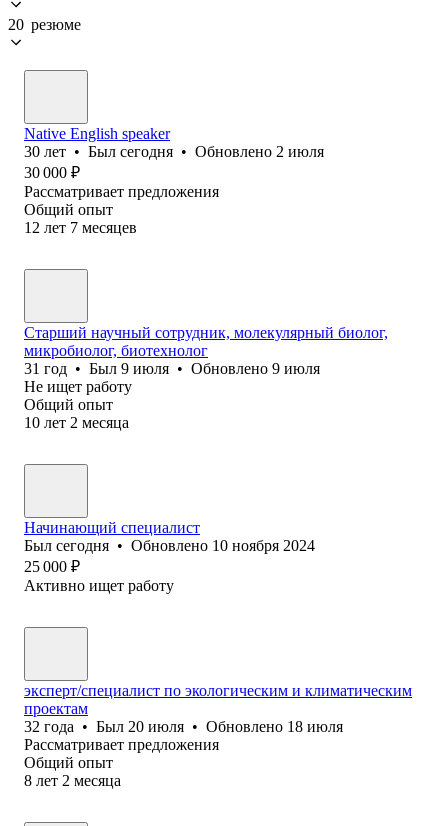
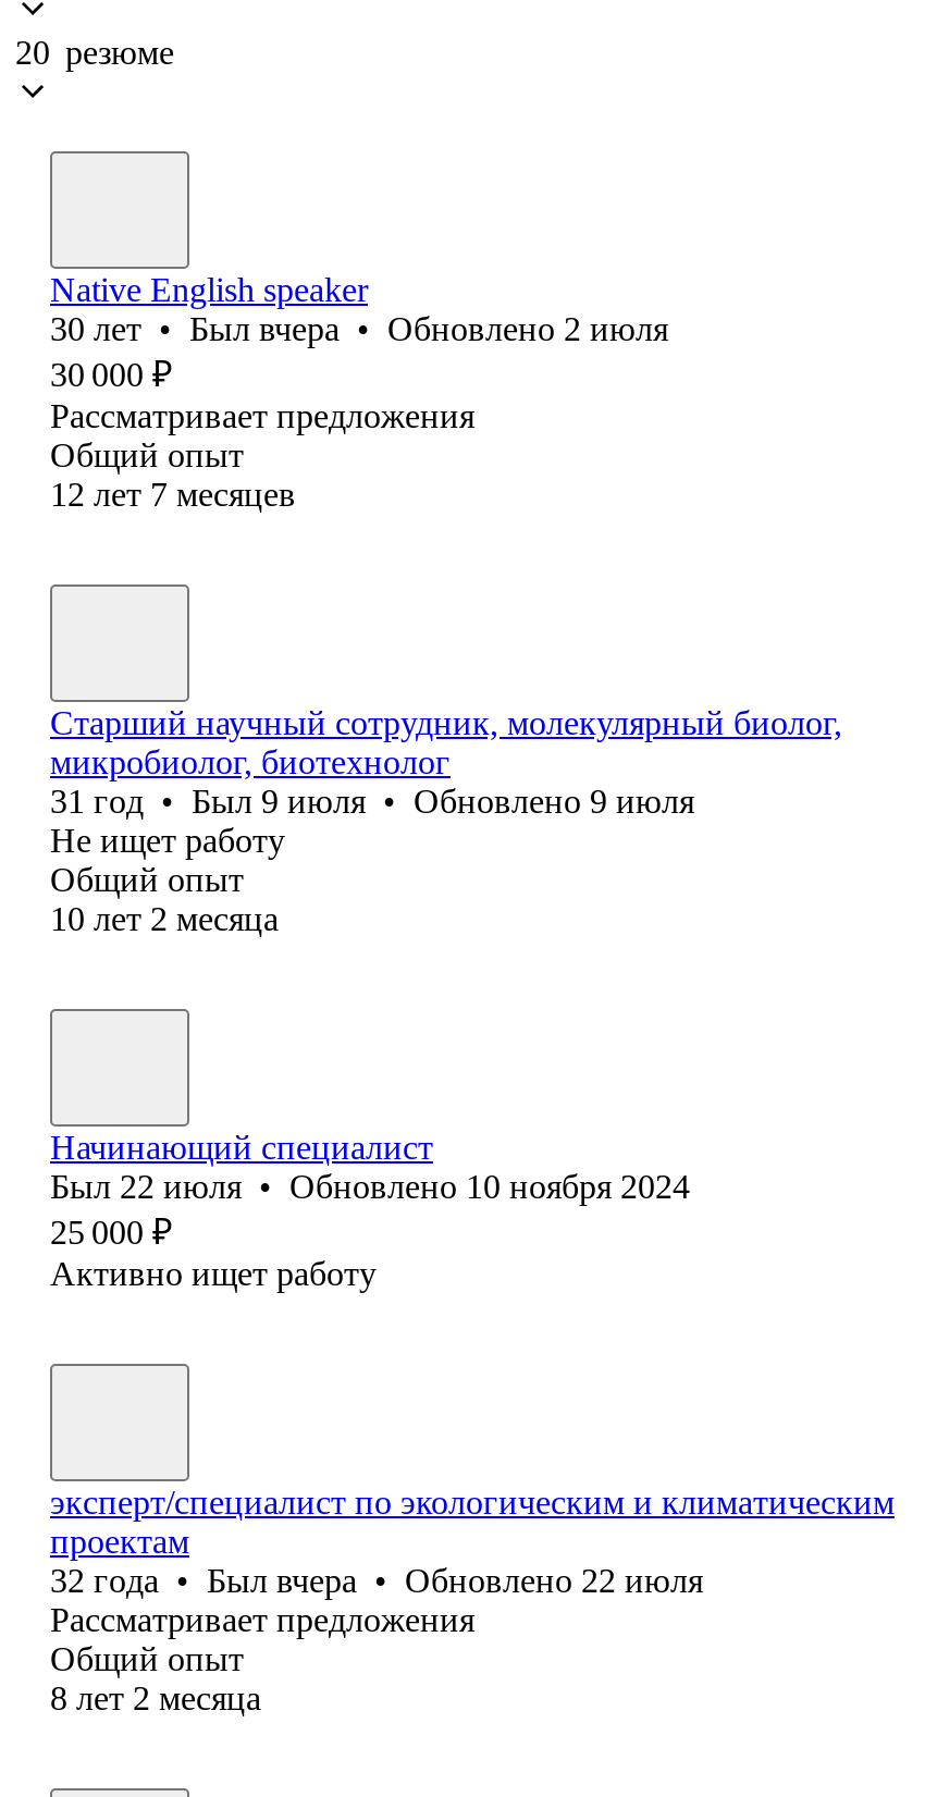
[24,143,324,160] 30 лет • Был сегодня • Обновлено 2 июля -> [50,310,668,347] 30 лет • Был вчера • Обновлено 2 июля
[24,537,315,554] Был сегодня • Обновлено 10 ноября 2024 -> [50,1168,690,1205] Был 22 июля • Обновлено 10 ноября 2024
[24,718,343,735] 32 года • Был 20 июля • Обновлено 18 июля -> [50,1562,703,1599] 32 года • Был вчера • Обновлено 22 июля

